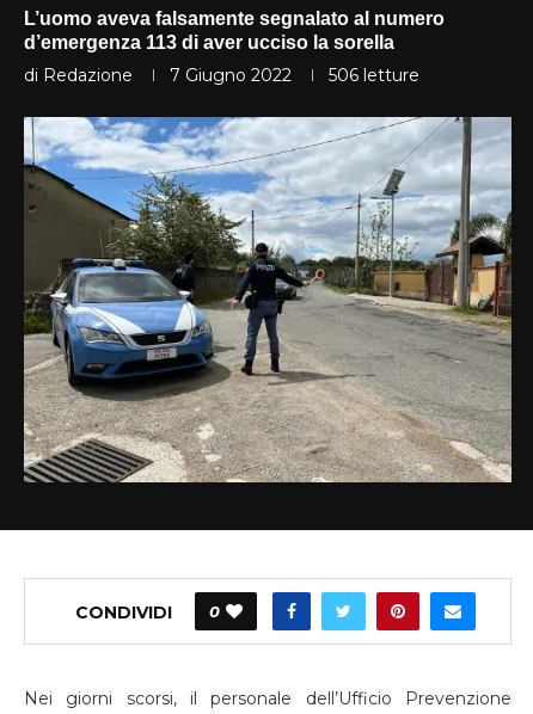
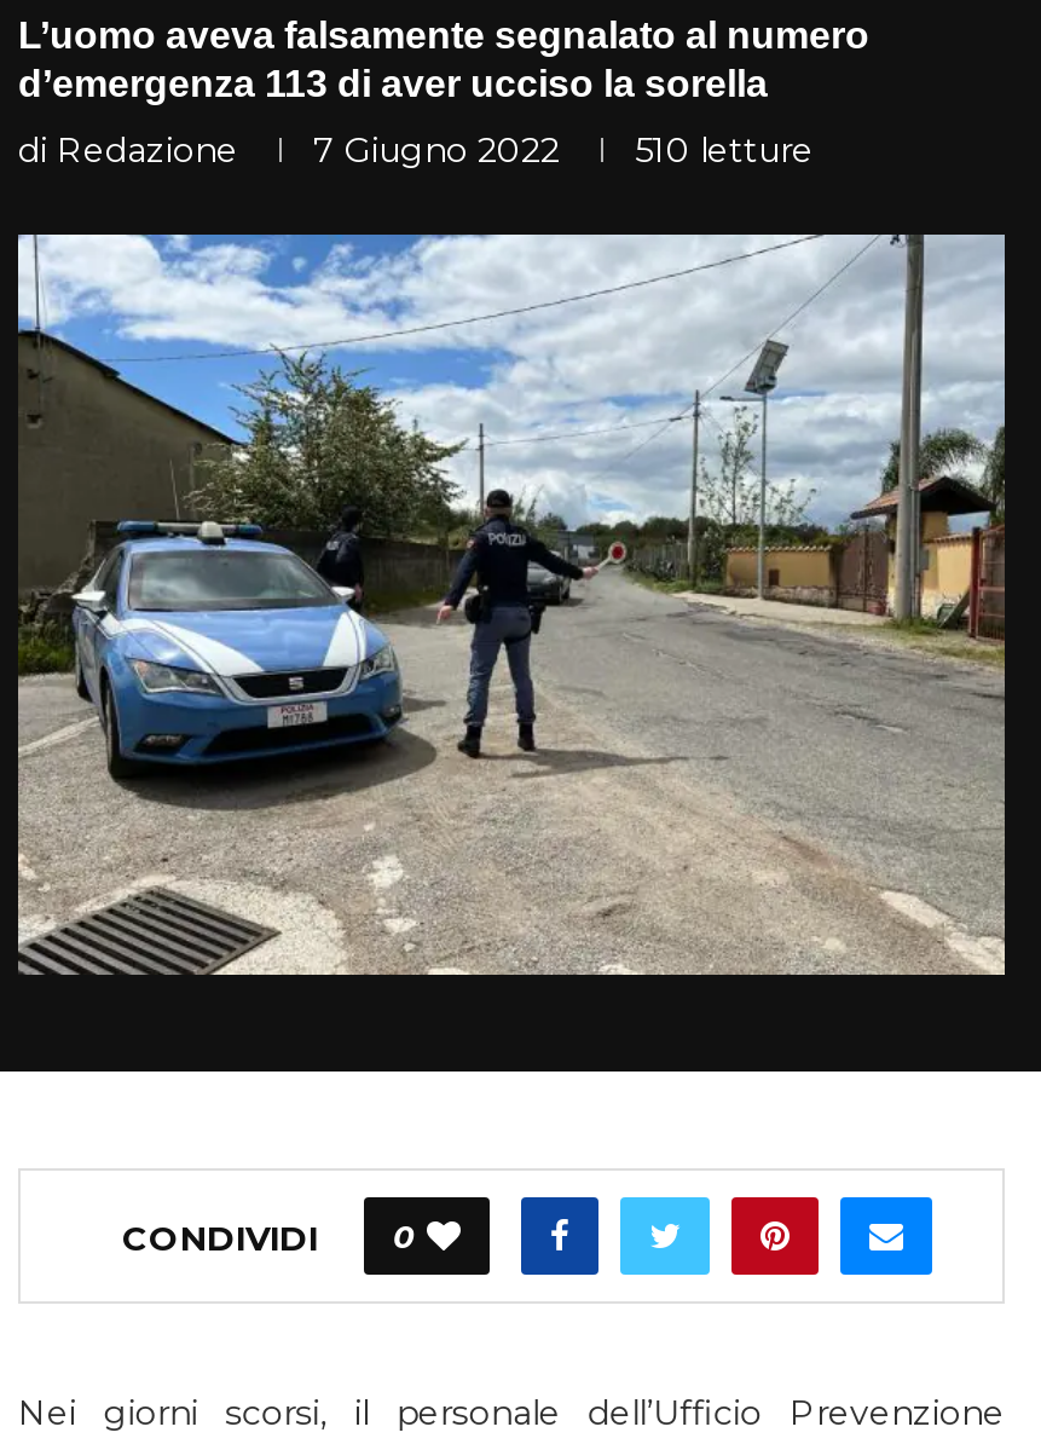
[24,64,419,86] di Redazione 7 Giugno 2022 506 letture -> [18,128,814,172] di Redazione 7 Giugno 2022 510 letture

